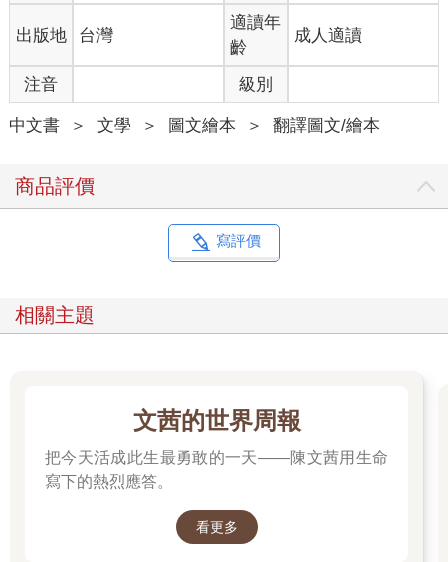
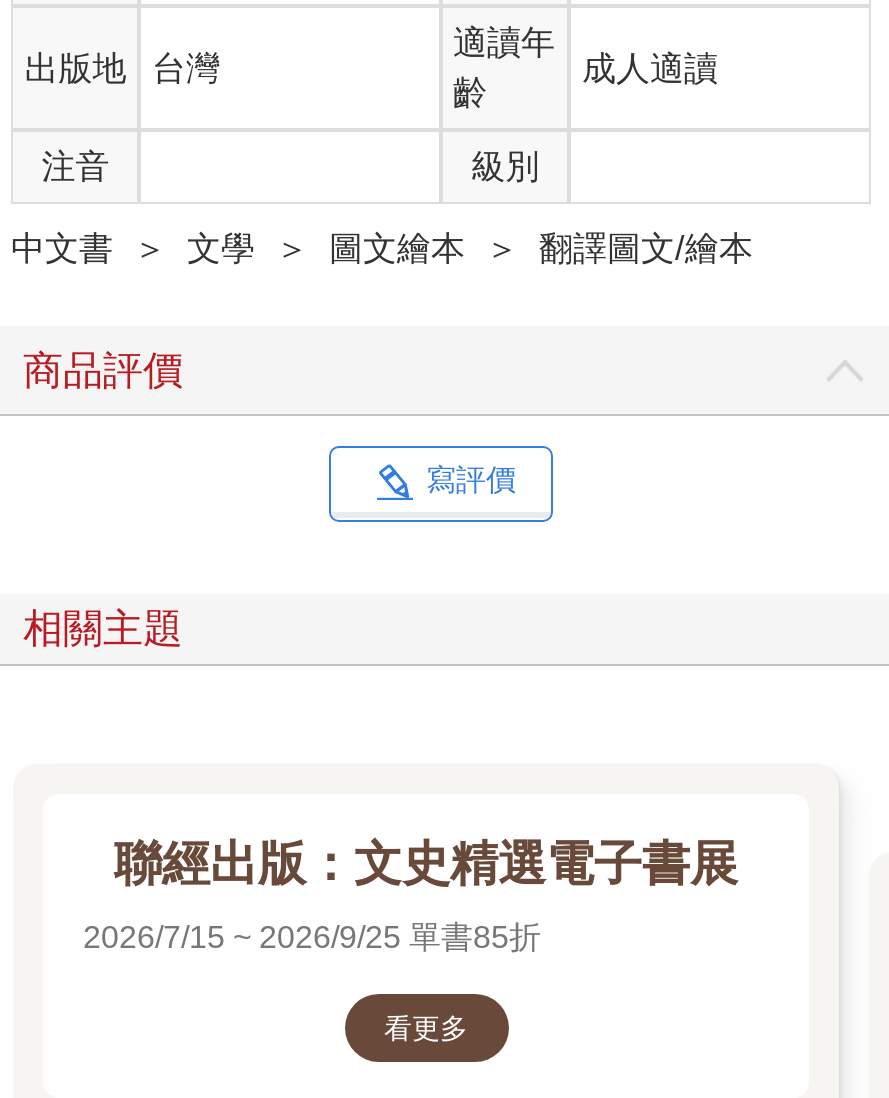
[132,407,300,434] 文茜的世界周報 -> [114,836,738,890] 聯經出版：文史精選電子書展
[45,449,388,490] 把今天活成此生最勇敢的一天——陳文茜用生命 | 寫下的熱烈應答。 -> [83,920,541,954] 2026/7/15 ~ 2026/9/25 單書85折

